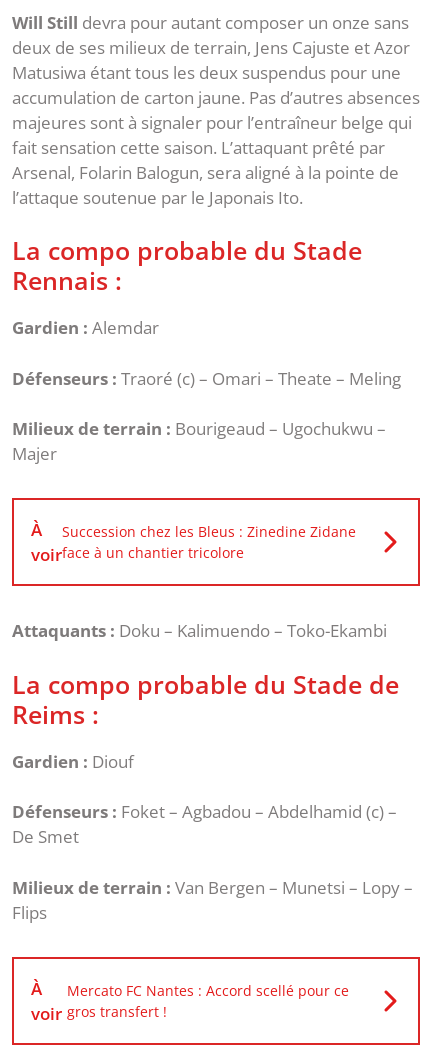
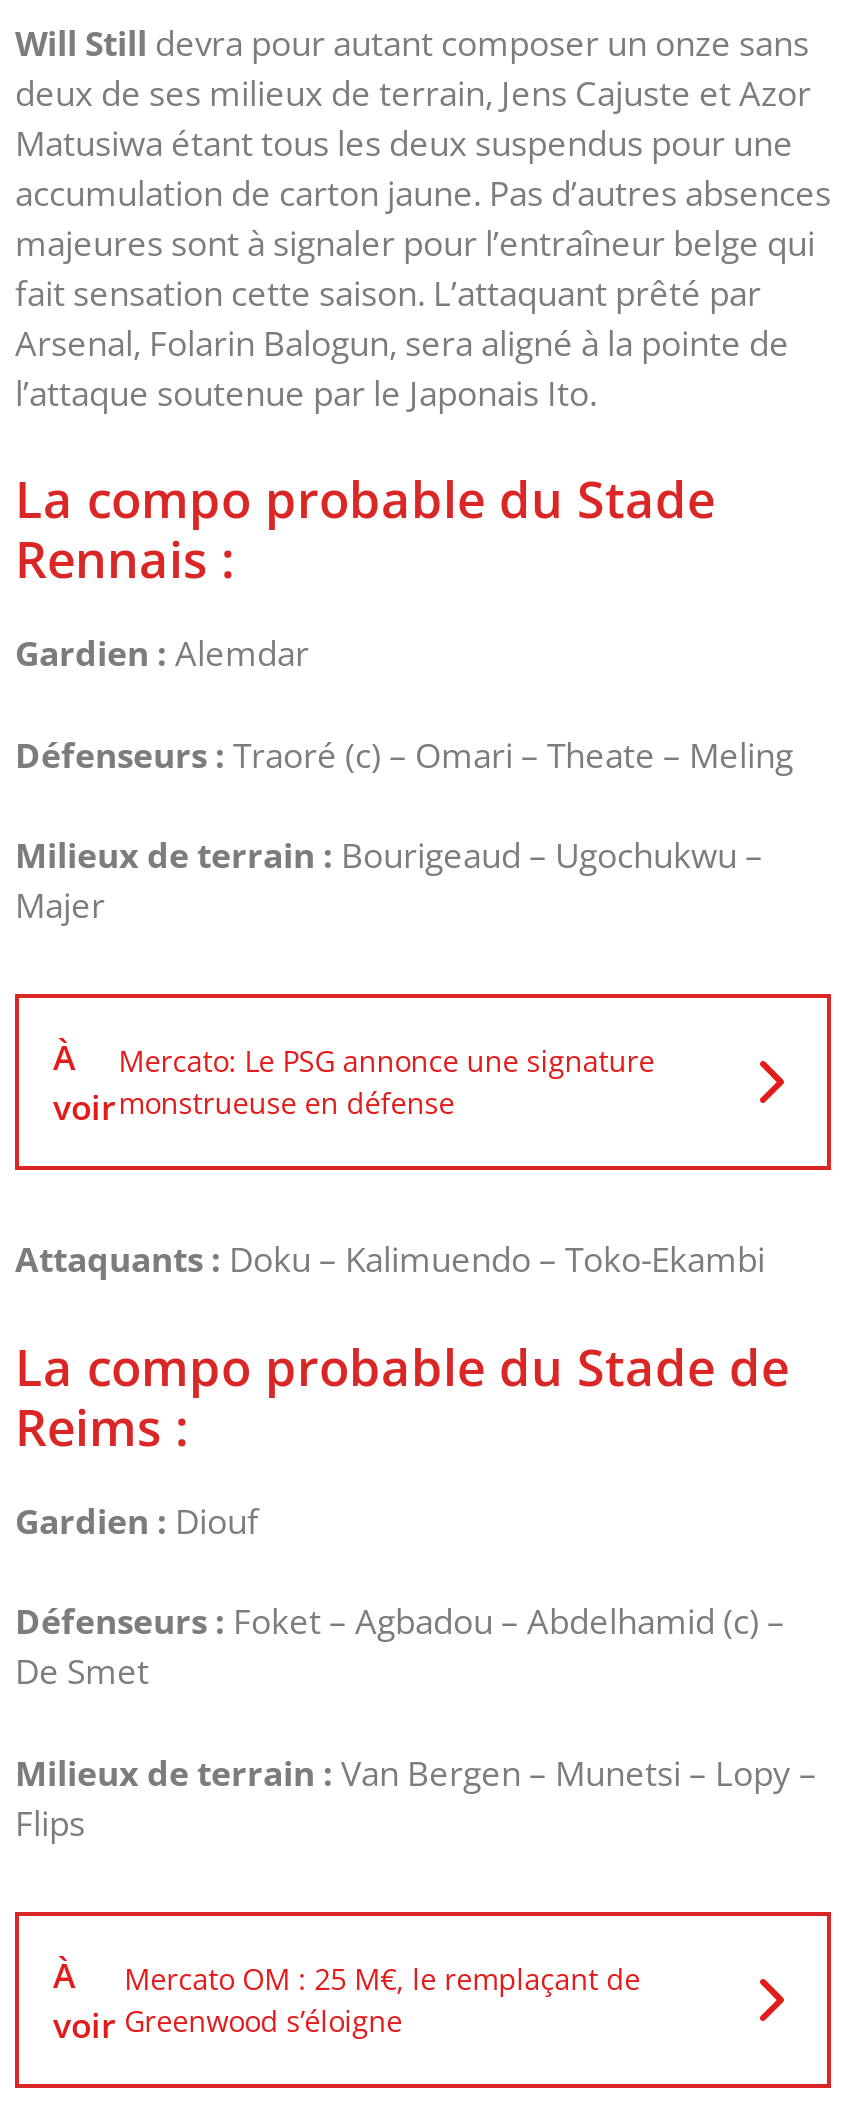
[62,522,356,562] Succession chez les Bleus : Zinedine Zidane | face à un chantier tricolore -> [119,1042,655,1122] Mercato: Le PSG annonce une signature | monstrueuse en défense
[67,980,349,1020] Mercato FC Nantes : Accord scellé pour ce | gros transfert ! -> [124,1959,640,2039] Mercato OM : 25 M€, le remplaçant de | Greenwood s’éloigne

